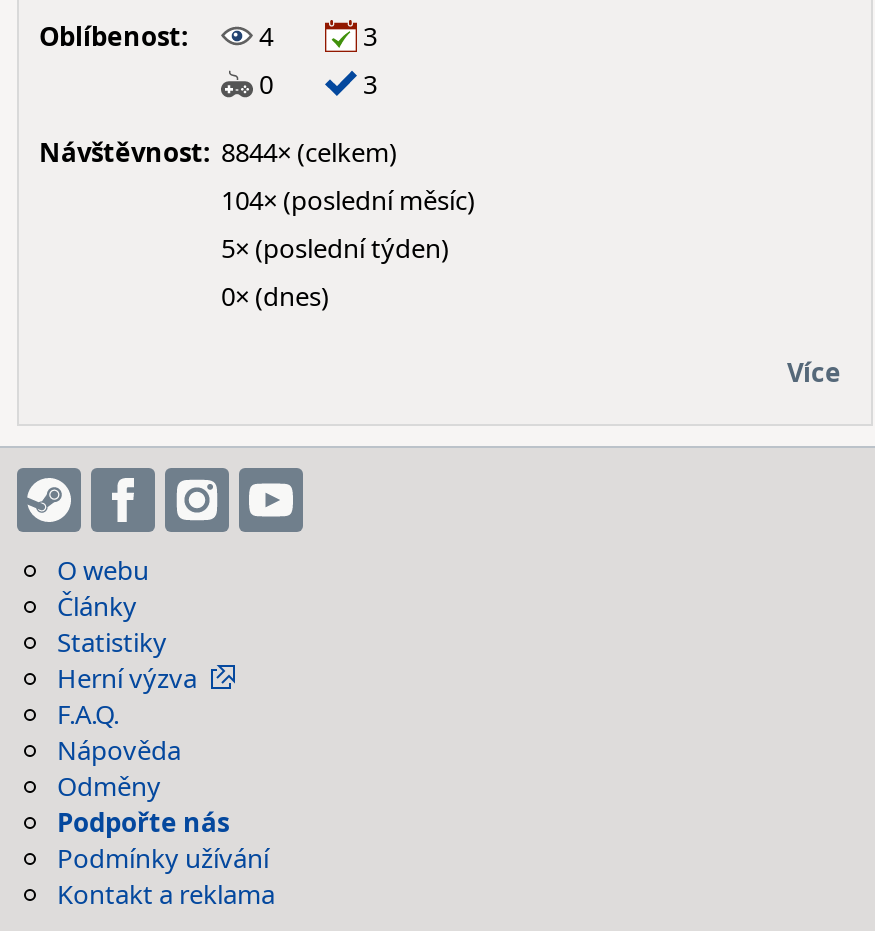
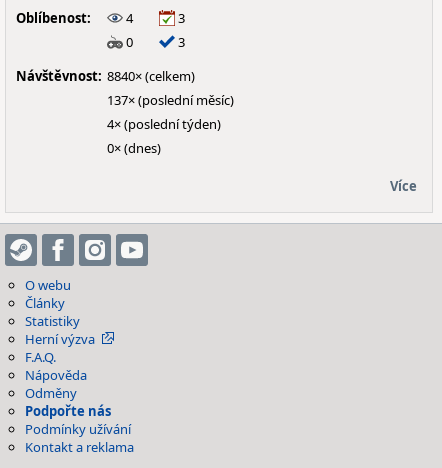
[39,134,397,170] Návštěvnost: 8844× (celkem) -> [16,67,195,85] Návštěvnost: 8840× (celkem)
[221,182,475,218] 104× (poslední měsíc) -> [107,91,234,109] 137× (poslední měsíc)
[221,230,449,266] 5× (poslední týden) -> [107,115,221,133] 4× (poslední týden)

